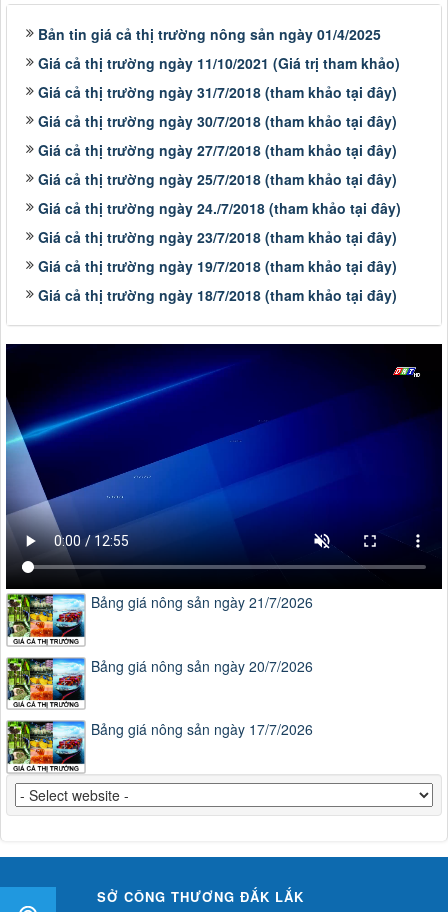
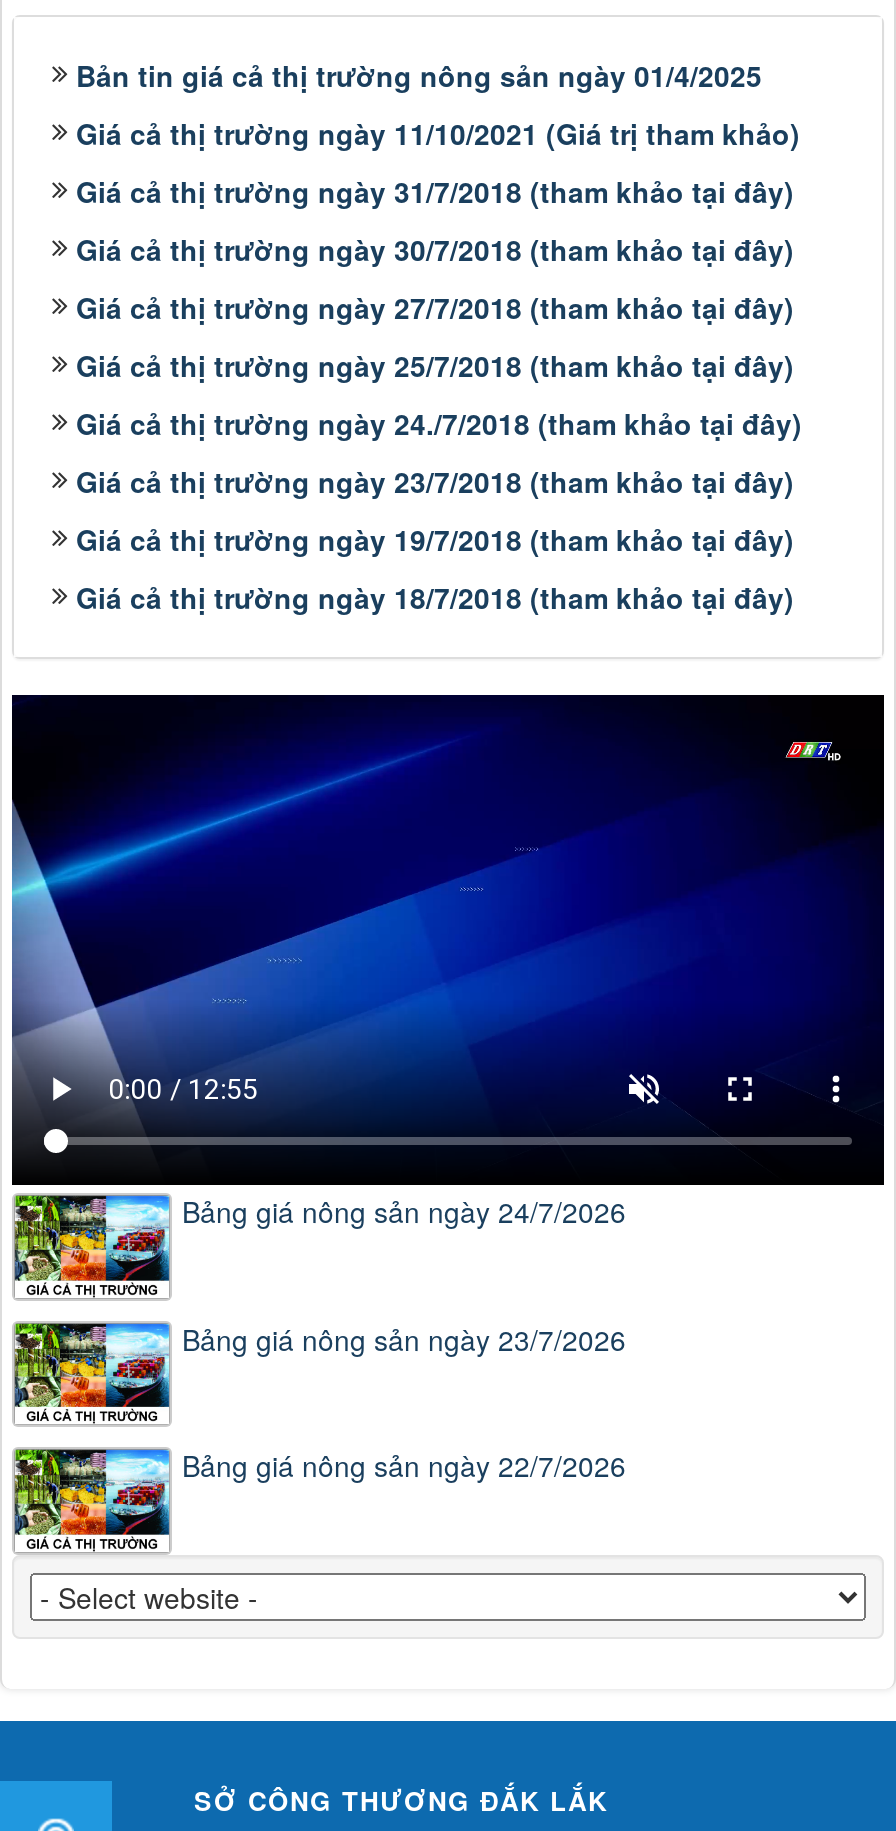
[91,592,313,612] Bảng giá nông sản ngày 21/7/2026 -> [182,1191,626,1231] Bảng giá nông sản ngày 24/7/2026
[91,655,313,675] Bảng giá nông sản ngày 20/7/2026 -> [182,1318,626,1358] Bảng giá nông sản ngày 23/7/2026
[91,719,313,739] Bảng giá nông sản ngày 17/7/2026 -> [182,1446,626,1486] Bảng giá nông sản ngày 22/7/2026

